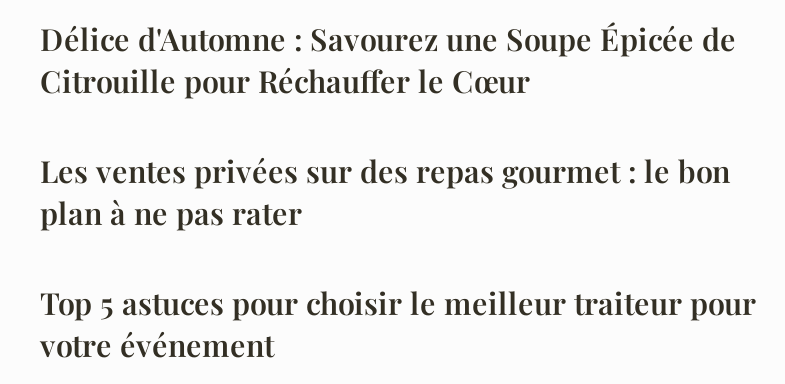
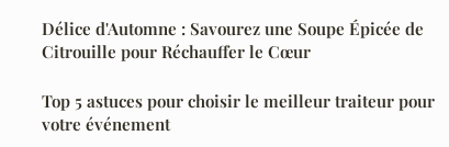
[40,151,730,233] Les ventes privées sur des repas gourmet : le bon | plan à ne pas rater -> none

